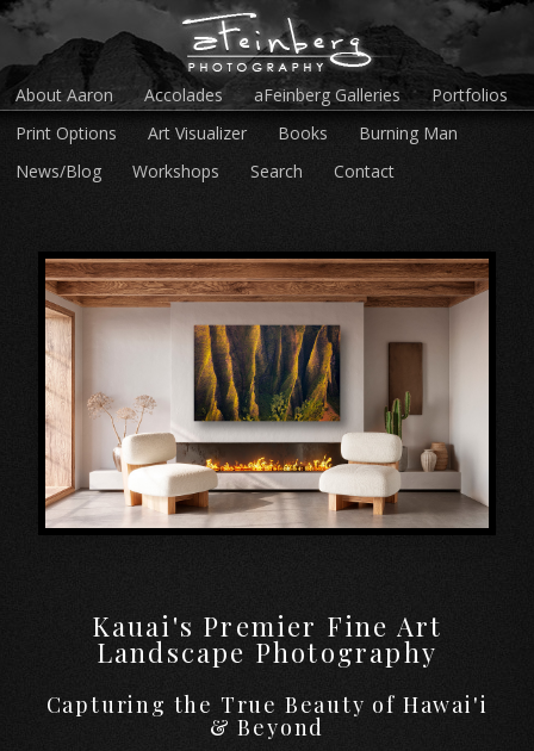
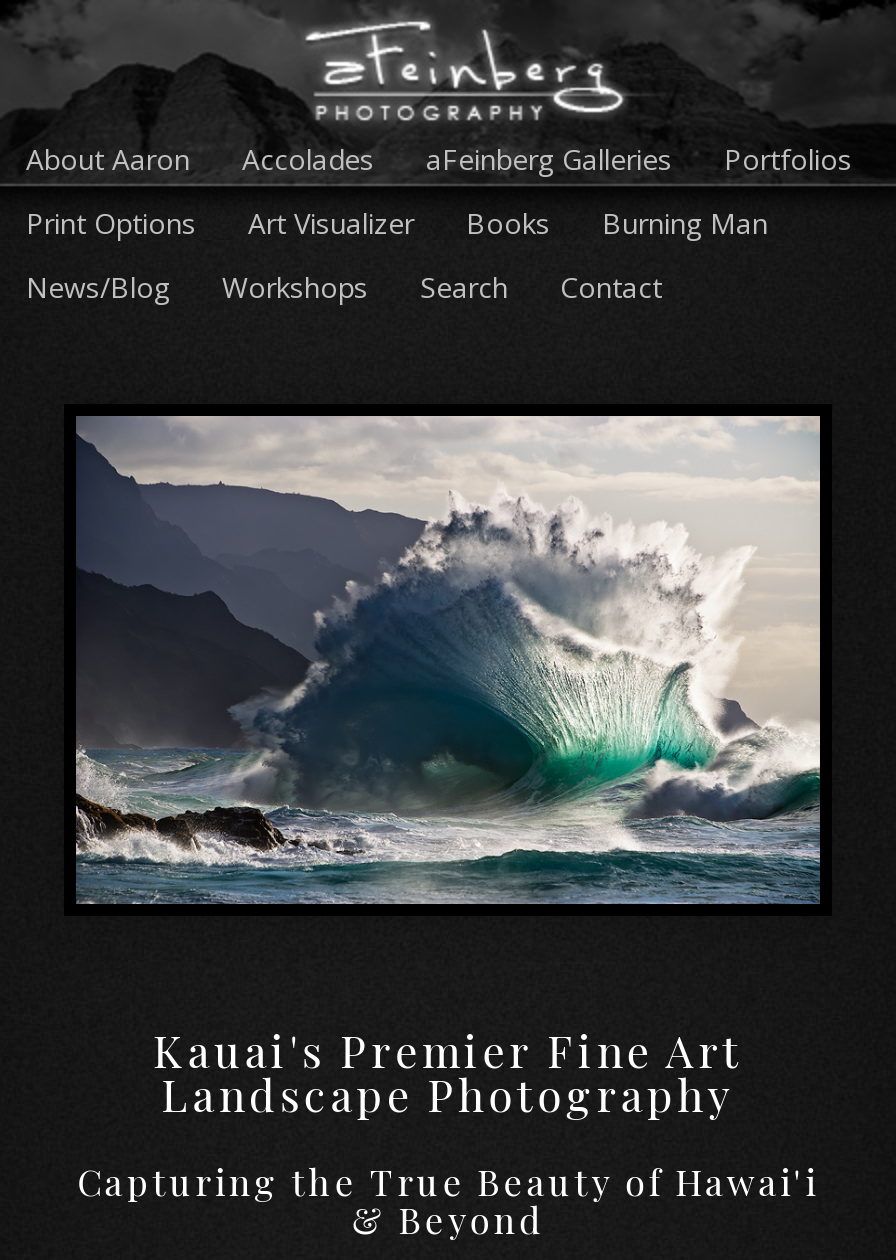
[44,248,490,539] [image] -> [74,414,822,906] [image]

